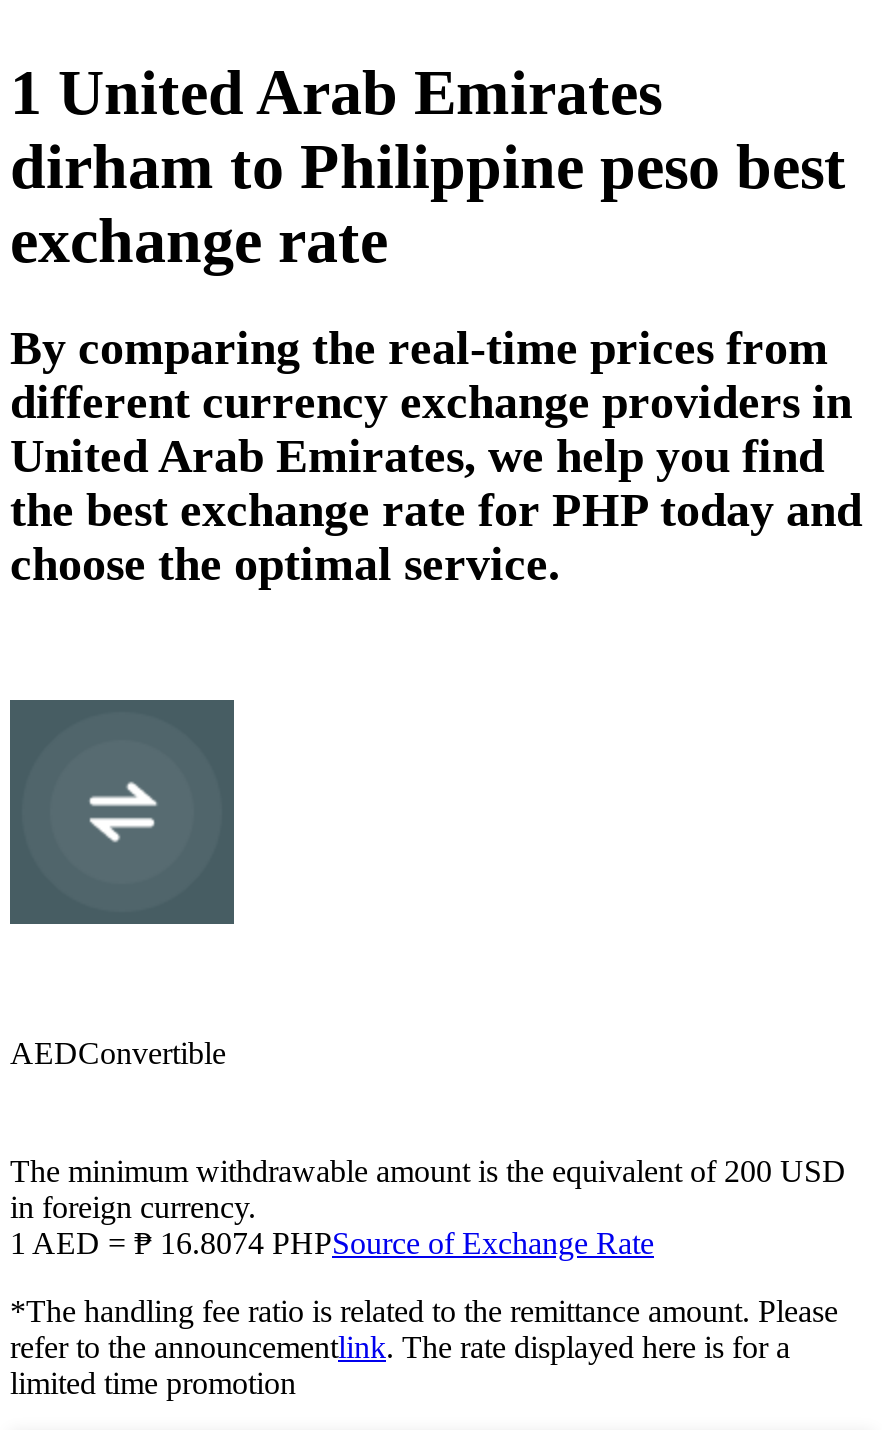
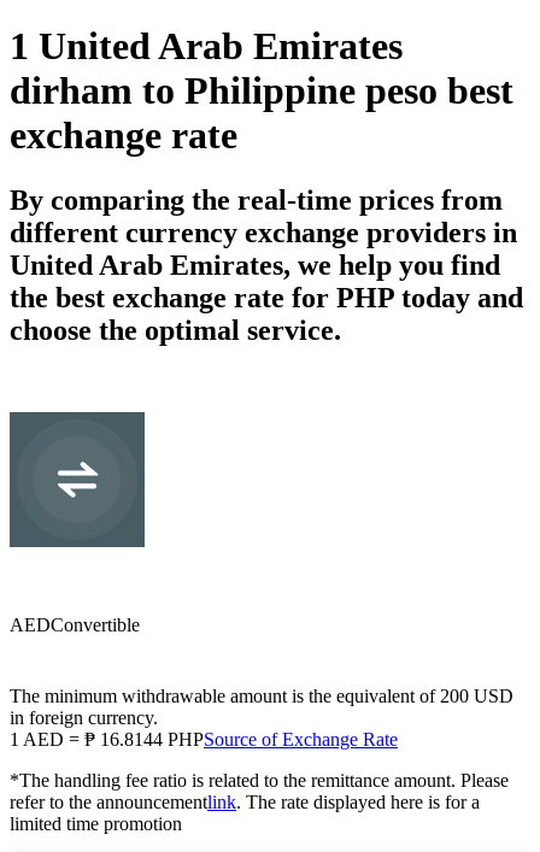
[10,1226,654,1260] 1 AED= ₱ 16.8074 PHPSource of Exchange Rate -> [10,729,398,749] 1 AED= ₱ 16.8144 PHPSource of Exchange Rate

